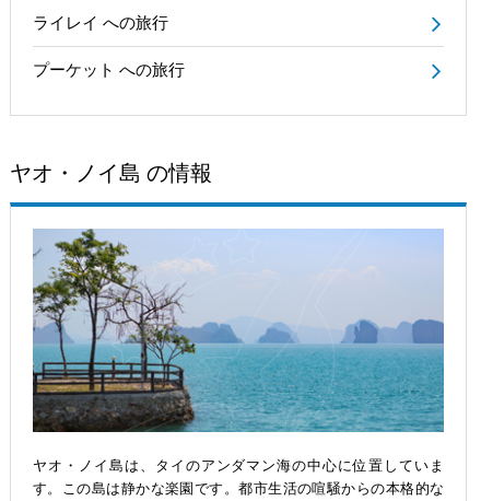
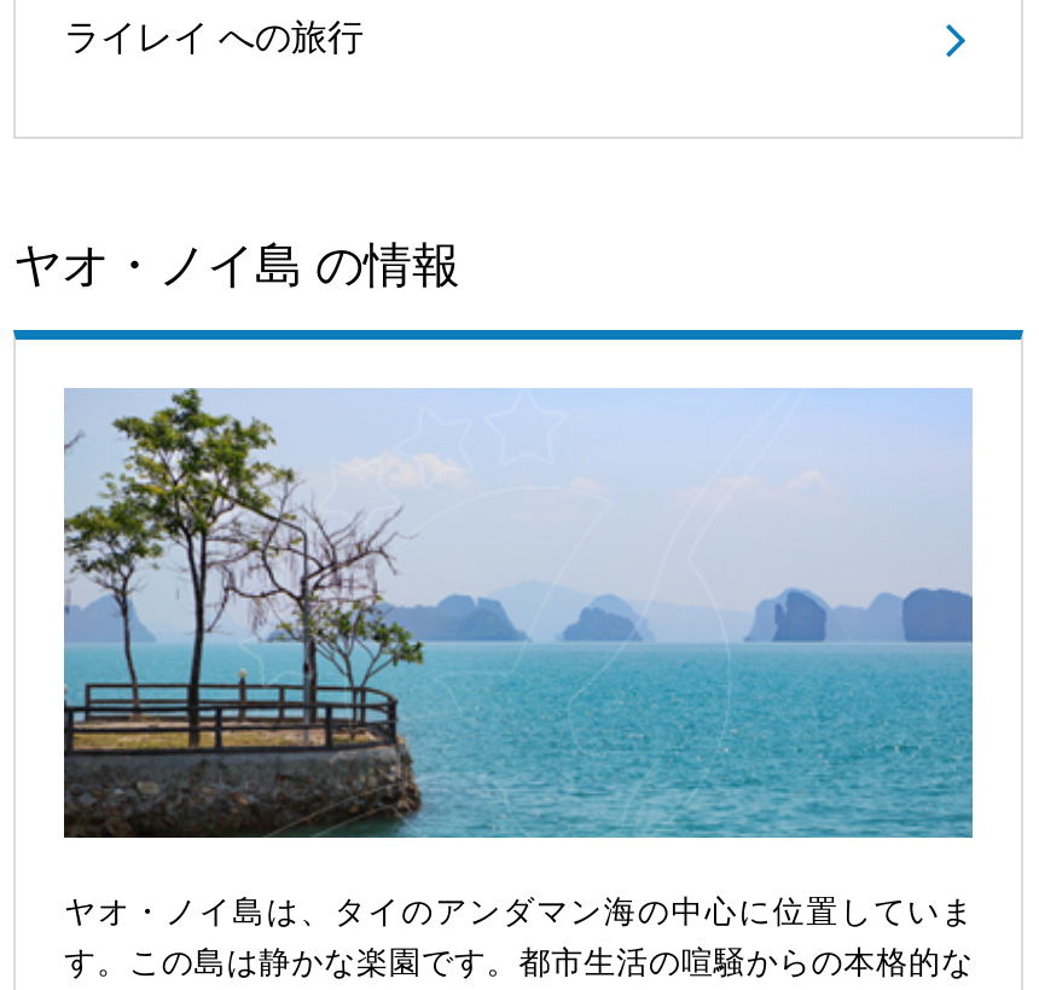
[33,60,185,80] プーケット への旅行 -> none

